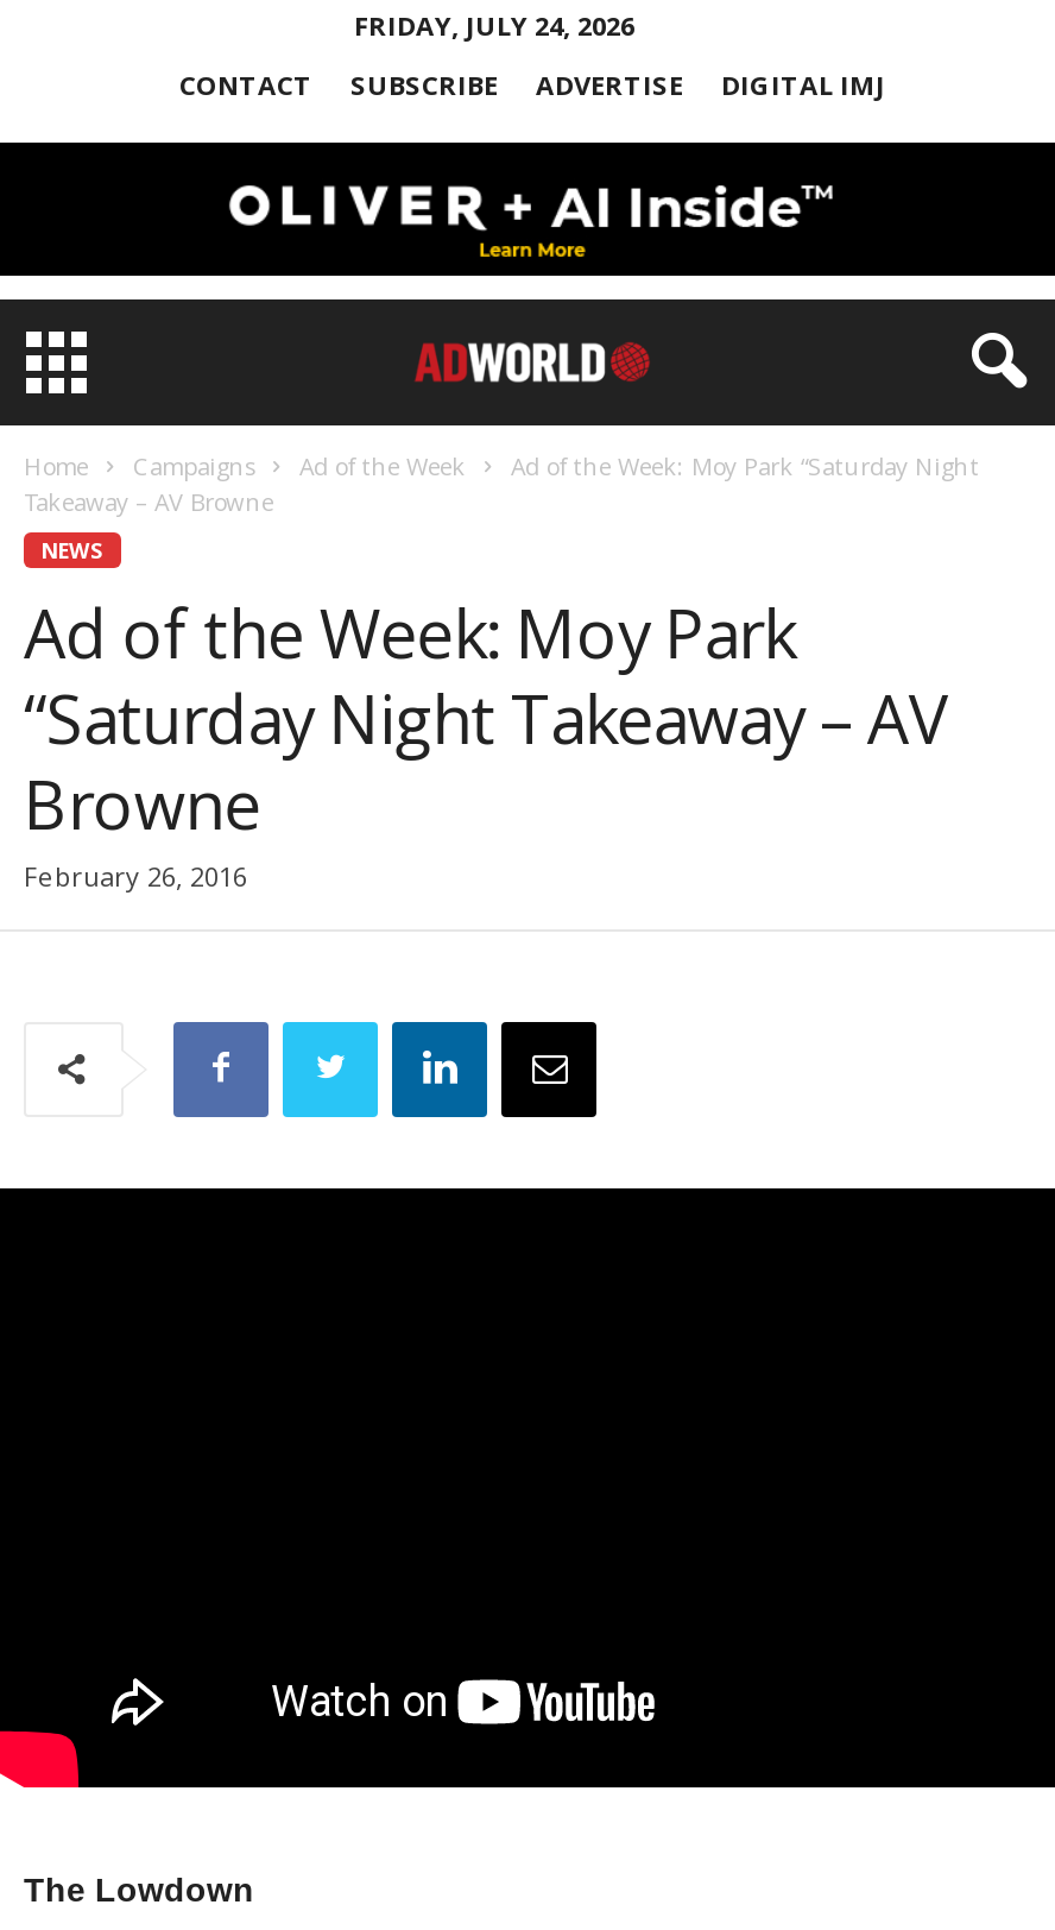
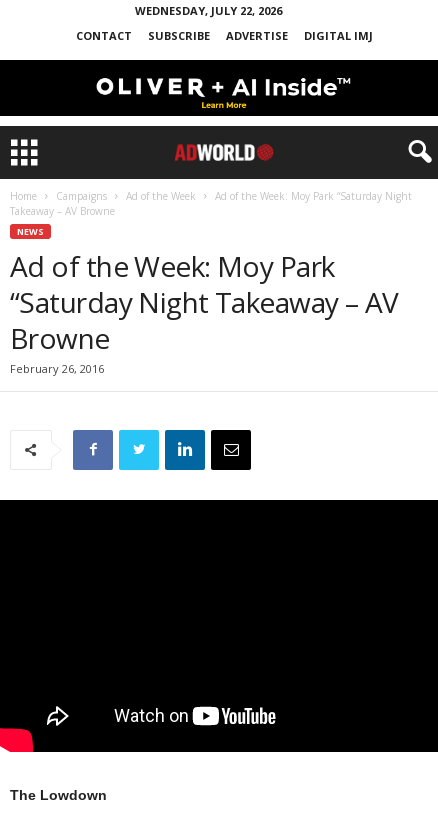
[354,7,634,43] FRIDAY, JULY 24, 2026 -> [134,3,281,18] WEDNESDAY, JULY 22, 2026

